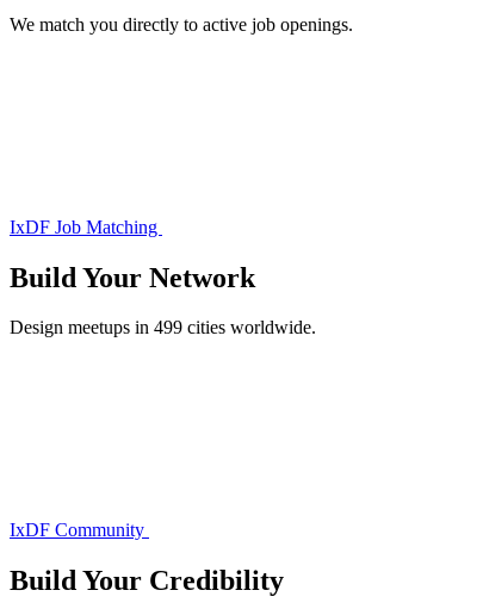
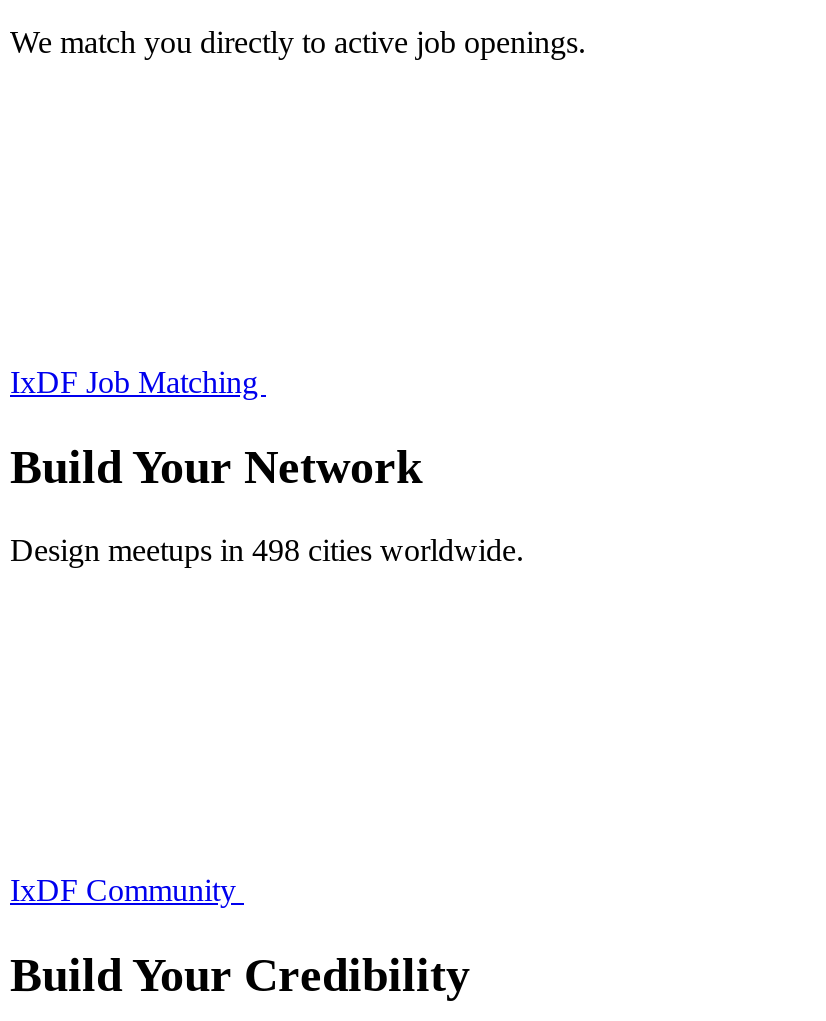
[10,317,316,338] Design meetups in 499 cities worldwide. -> [10,534,524,568] Design meetups in 498 cities worldwide.

